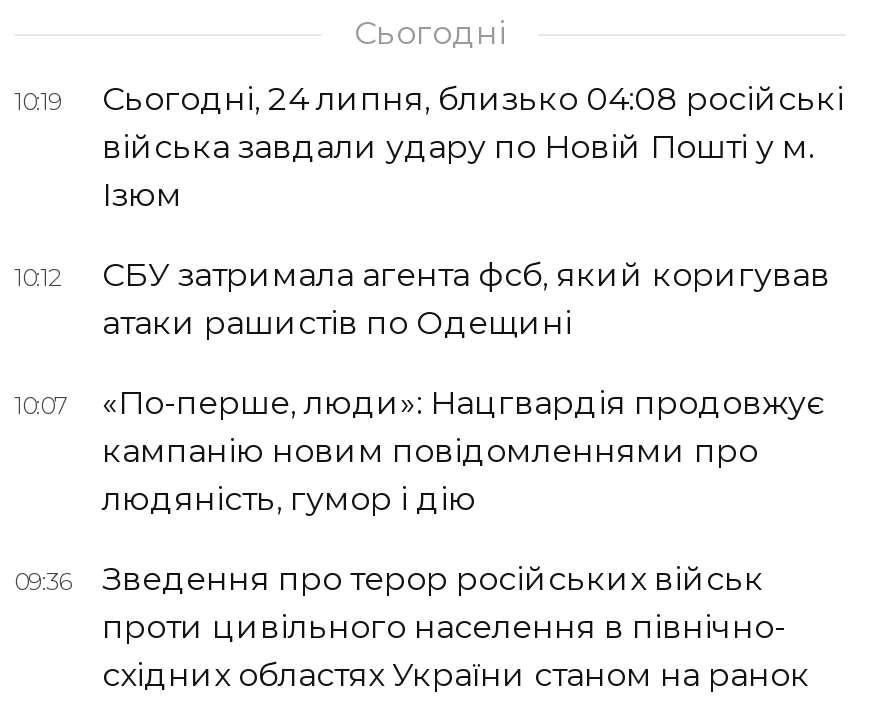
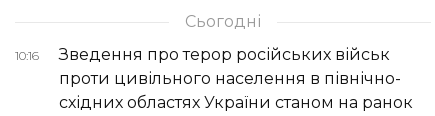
[14,81,844,597] 10:19 | Сьогодні, 24 липня, близько 04:08 російські | війська завдали удару по Новій Пошті у м. | Ізюм | 10:12 | СБУ затримала агента фсб, який коригував | атаки рашистів по Одещині | 10:07 | «По-перше, люди»: Нацгвардія продовжує | кампанію новим повідомленнями про | людяність, гумор і дію | 09:36 -> [15,48,39,63] 10:16

